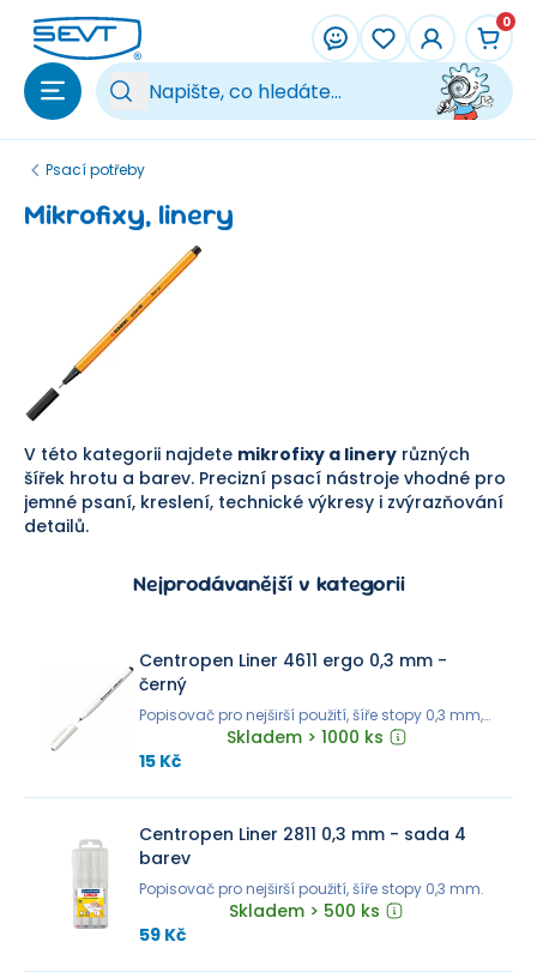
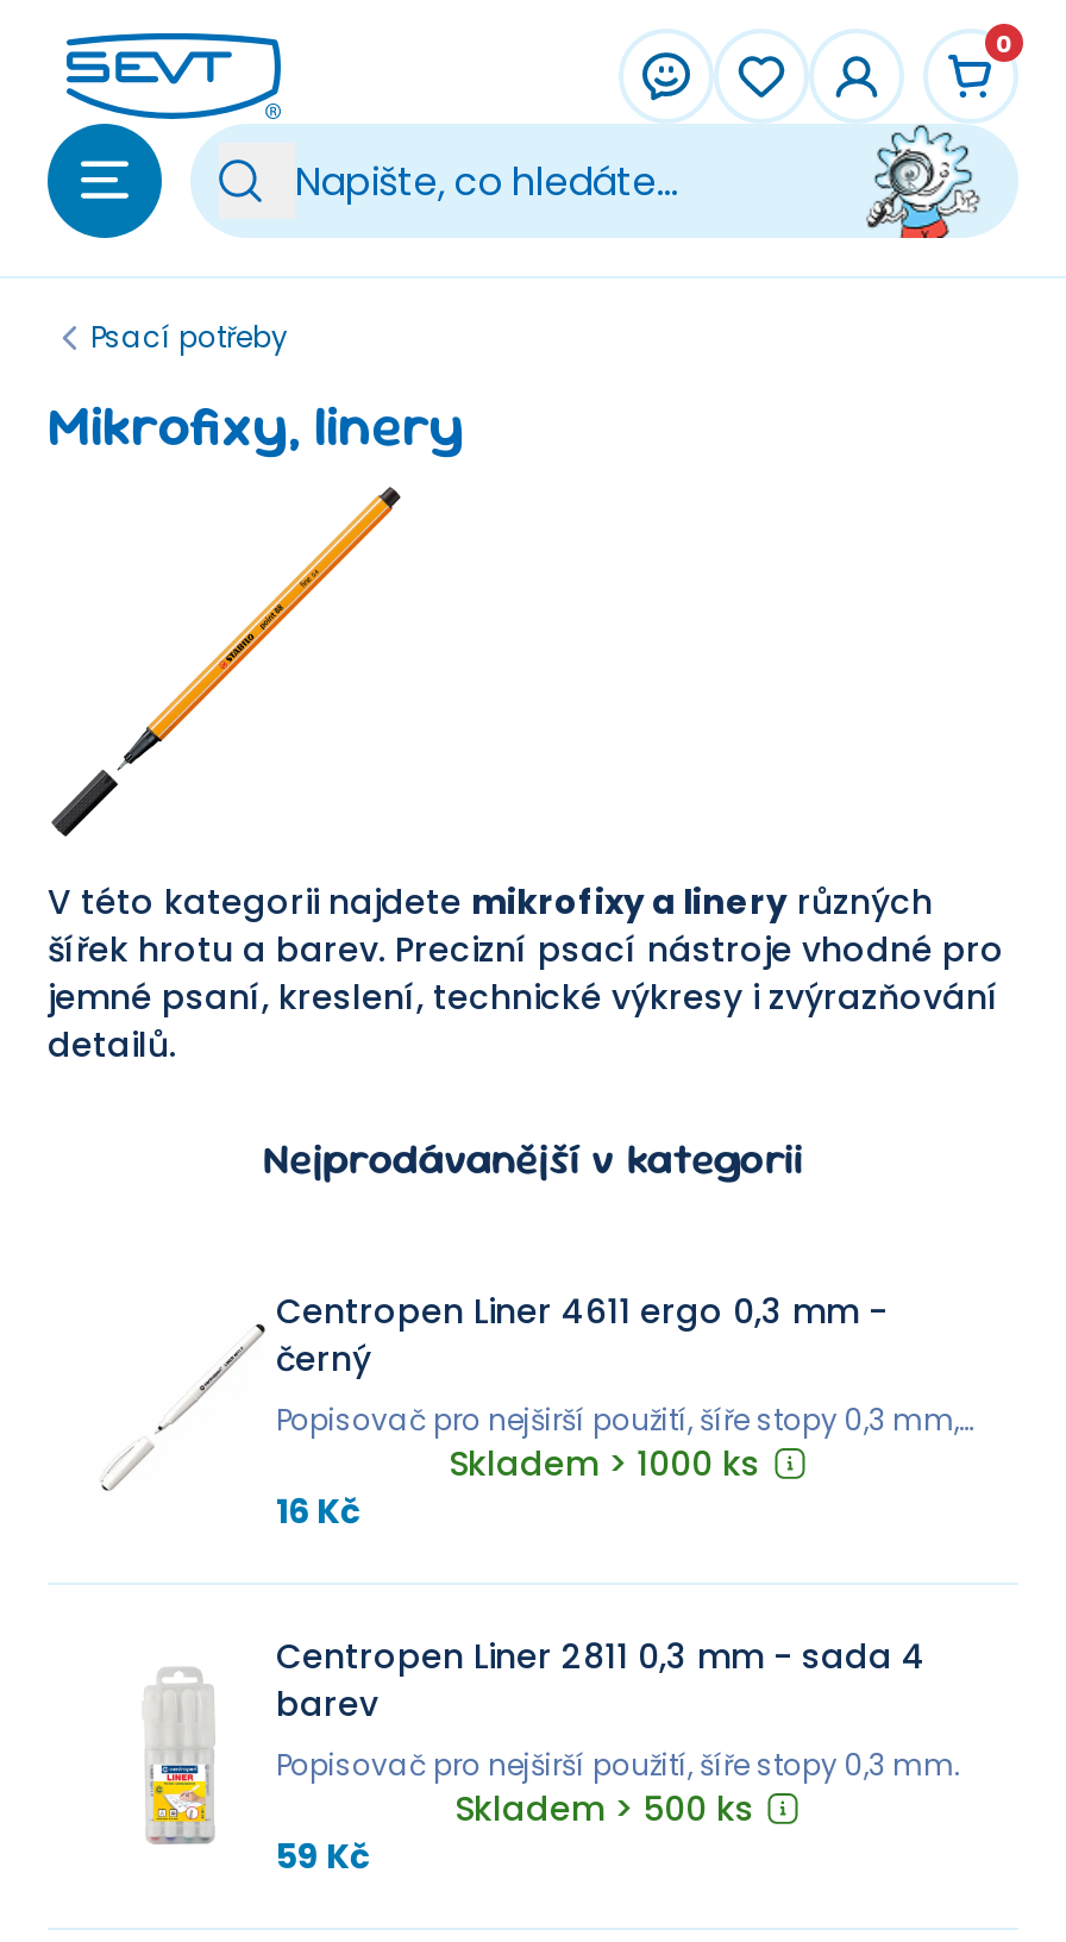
[139,749,181,773] 15 Kč -> [276,1487,359,1535] 16 Kč

